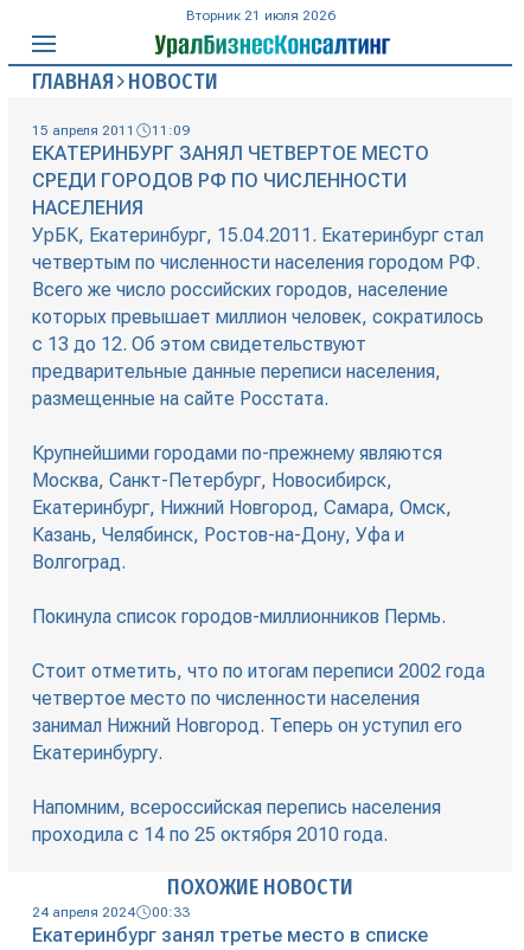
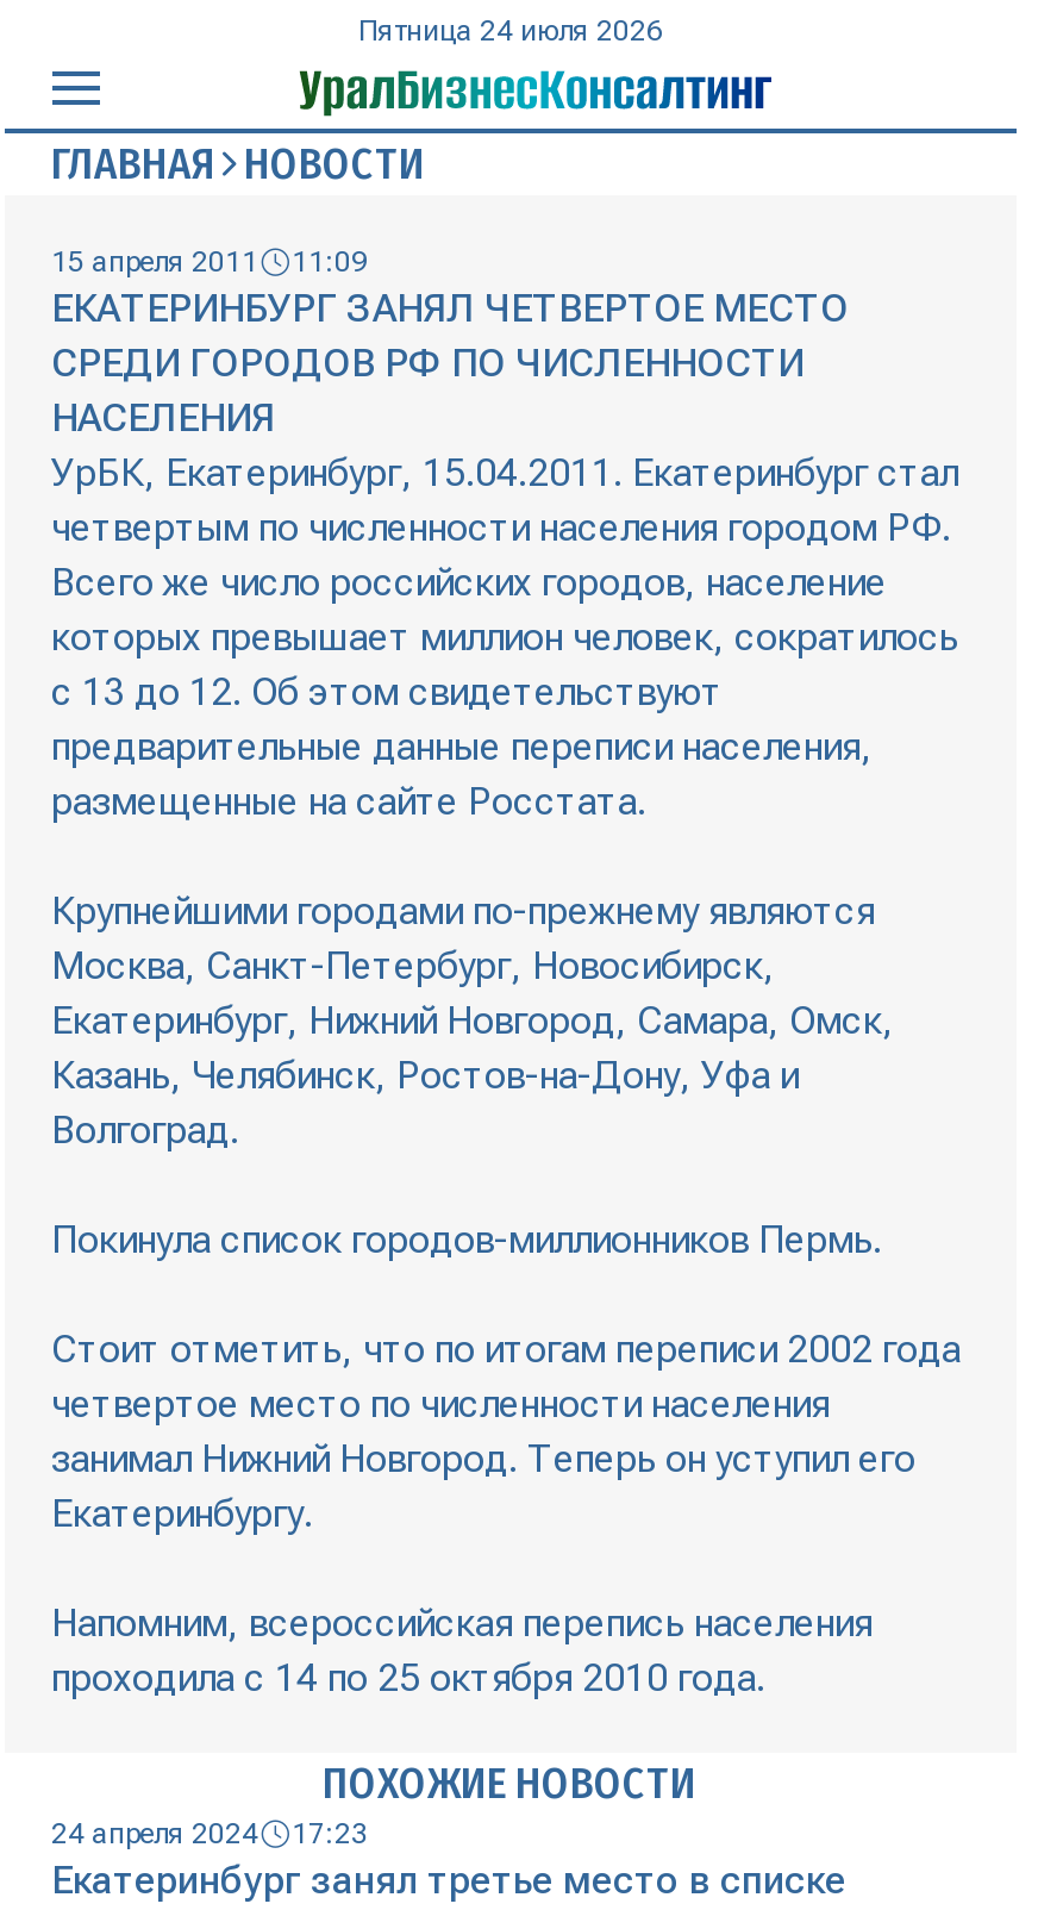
[185,7,334,24] Вторник 21 июля 2026 -> [357,14,662,48] Пятница 24 июля 2026
[31,904,189,920] 24 апреля 2024 00:33 -> [51,1817,368,1850] 24 апреля 2024 17:23

